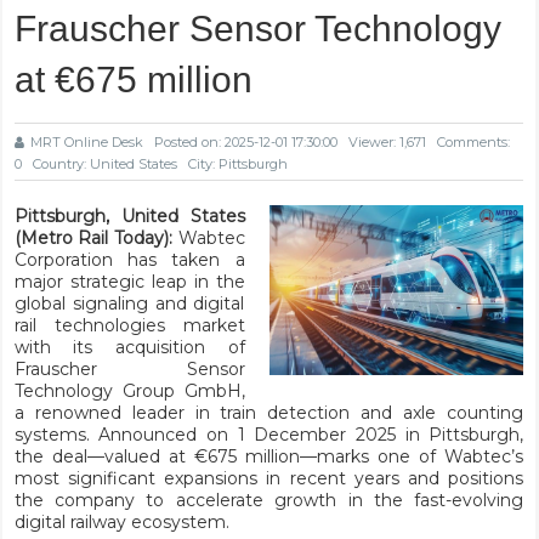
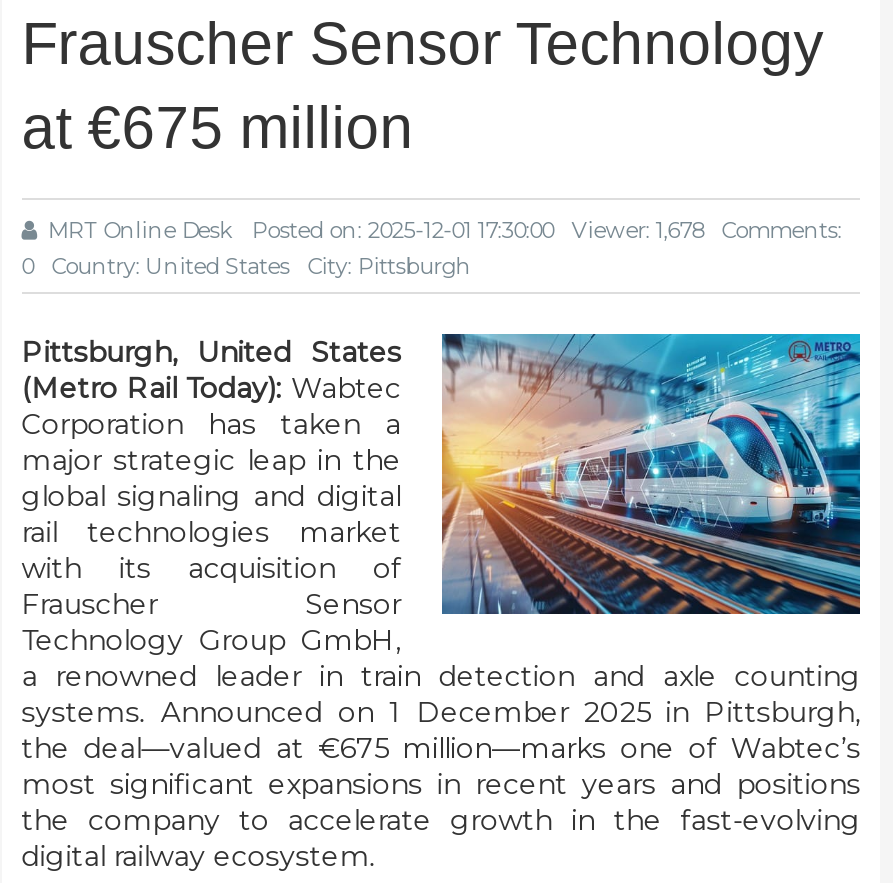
[30,134,510,151] MRT Online Desk Posted on: 2025-12-01 17:30:00 Viewer: 1,671 Comments: -> [47,216,841,244] MRT Online Desk Posted on: 2025-12-01 17:30:00 Viewer: 1,678 Comments:

